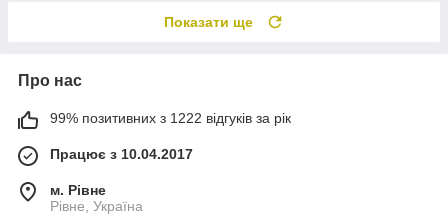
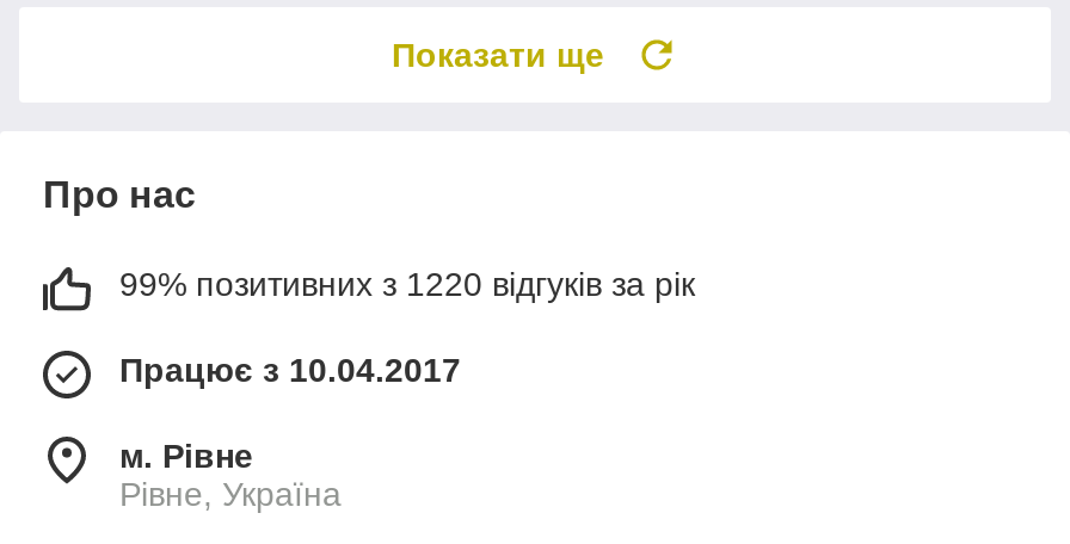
[50,110,291,126] 99% позитивних з 1222 відгуків за рік -> [119,264,695,303] 99% позитивних з 1220 відгуків за рік

